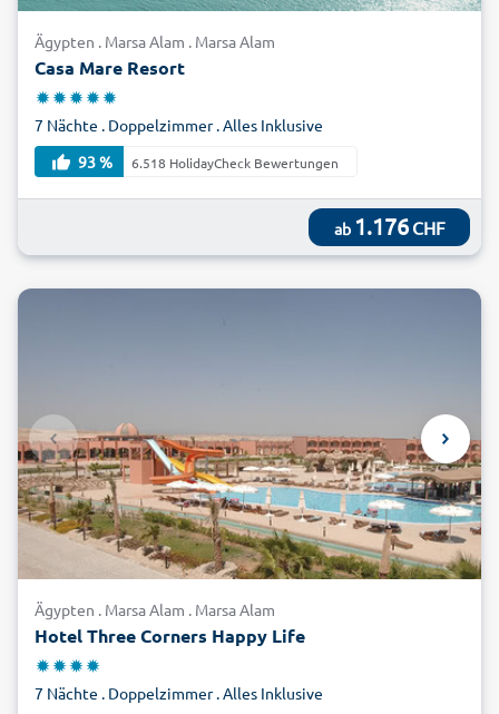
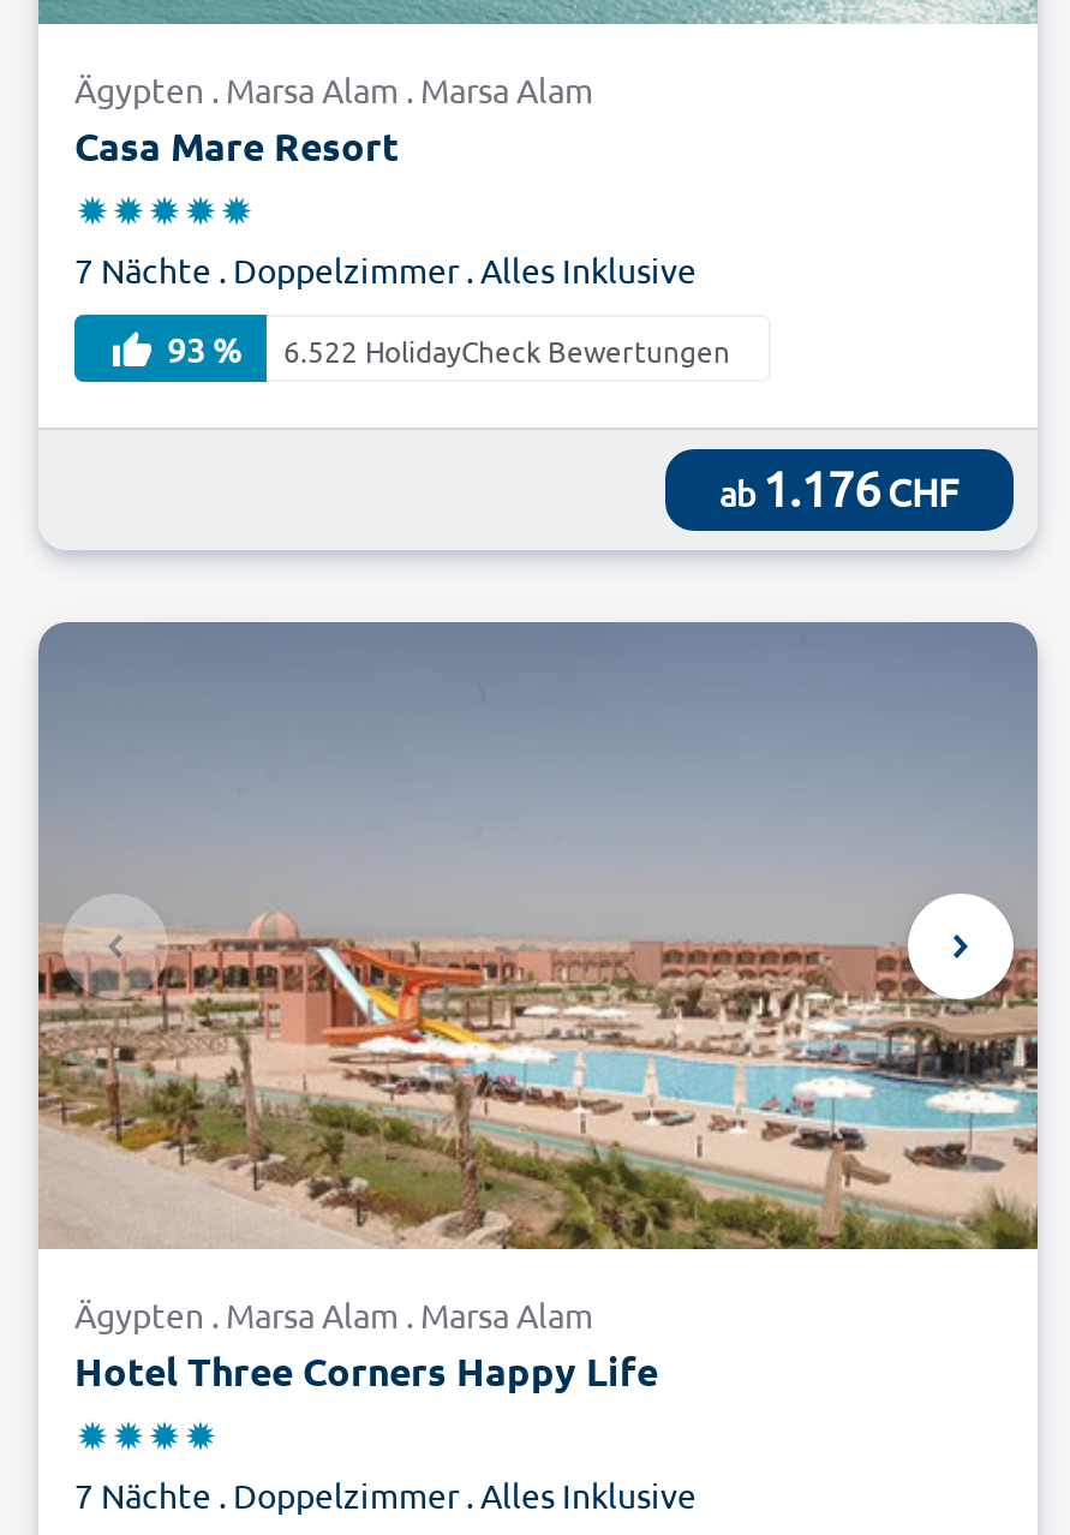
[131,154,339,172] 6.518 HolidayCheck Bewertungen -> [283,332,730,370] 6.522 HolidayCheck Bewertungen

